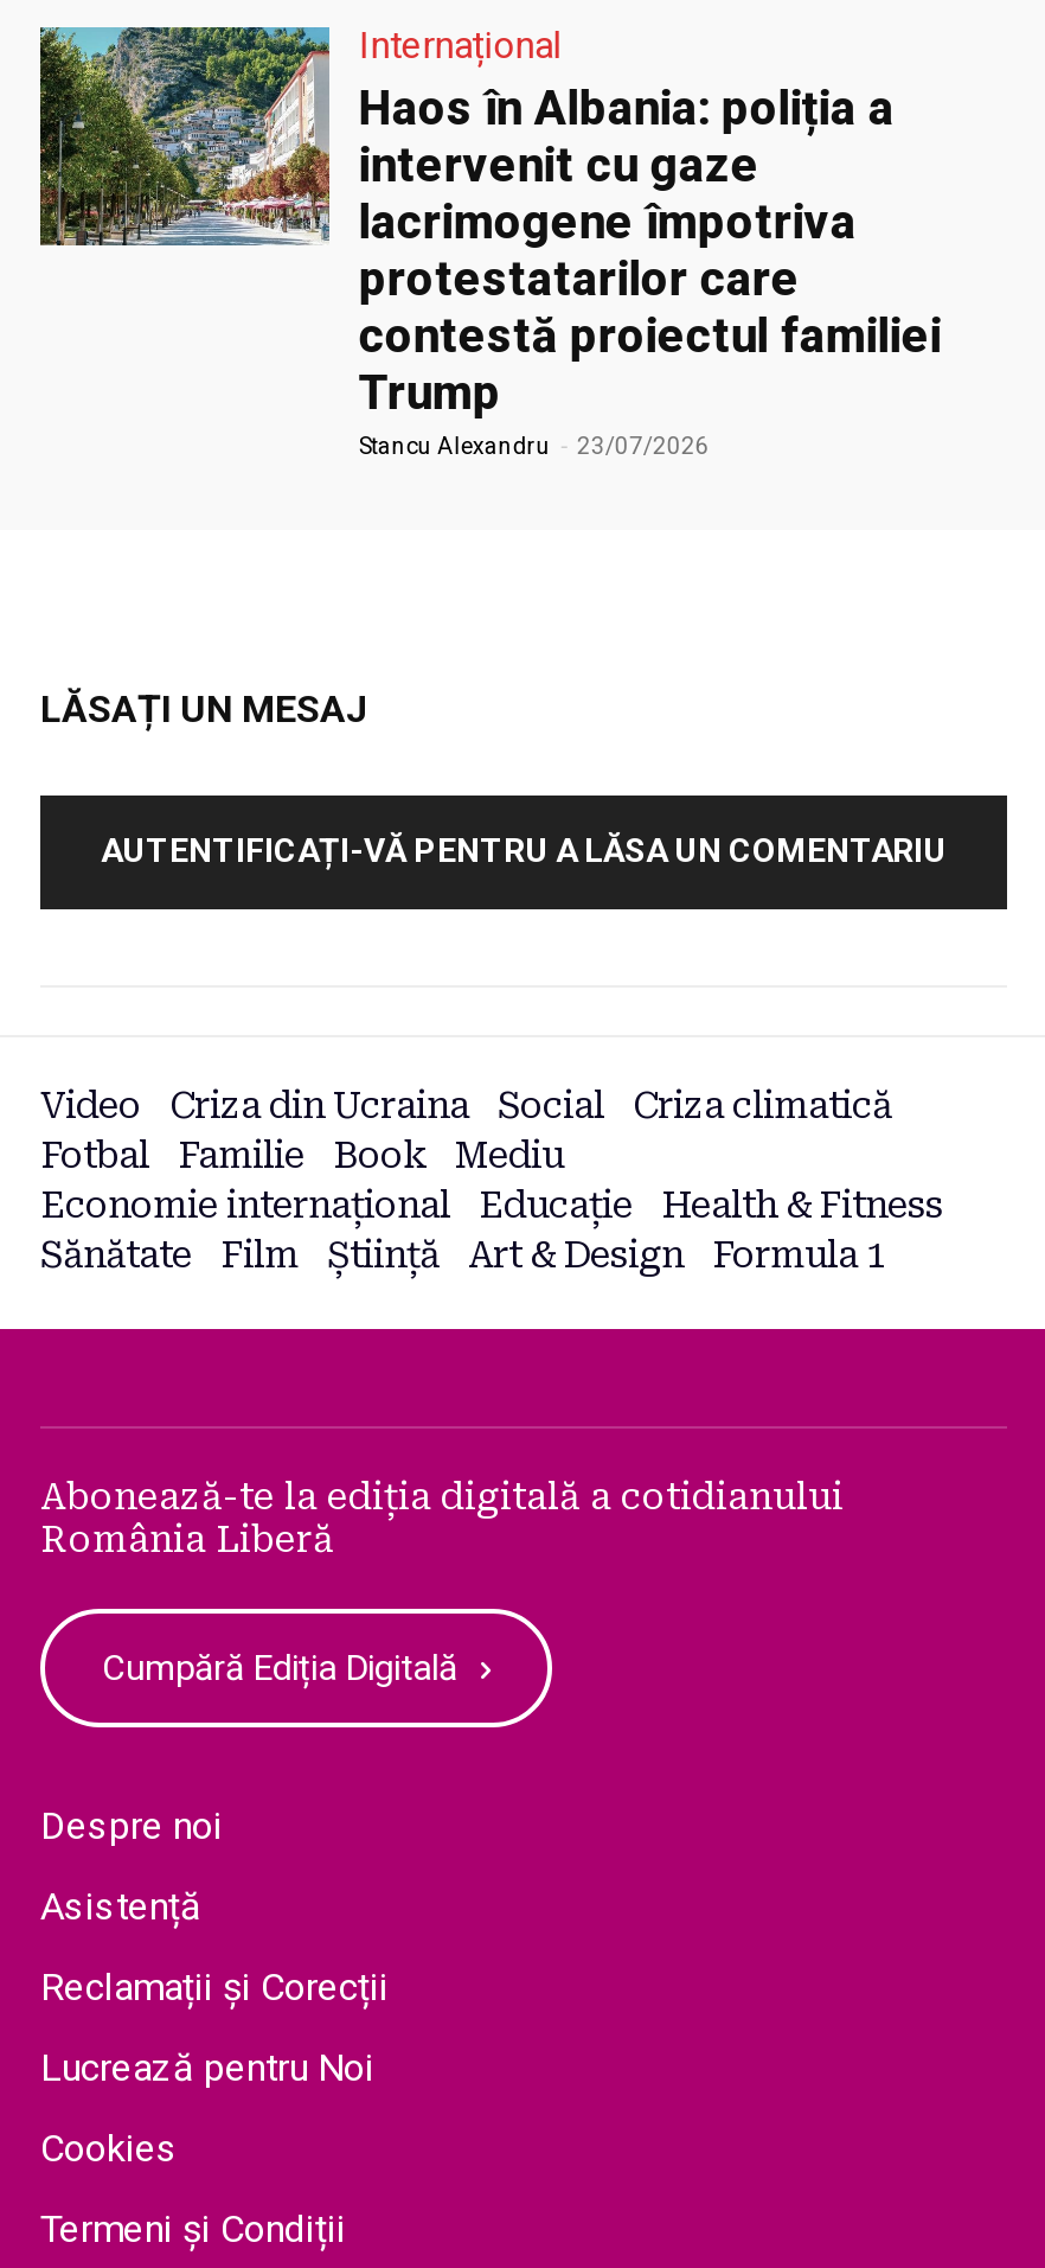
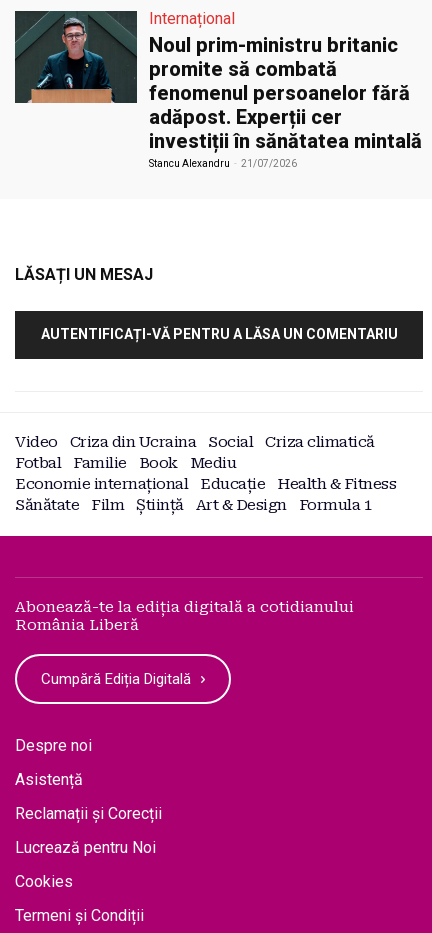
[40,25,942,459] [image] | Haos în Albania: poliția a | intervenit cu gaze | lacrimogene împotriva | protestatarilor care | contestă proiectul familiei | Trump | Stancu Alexandru - 23/07/2026 -> [15,10,422,169] [image] | Noul prim-ministru britanic | promite să combată | fenomenul persoanelor fără | adăpost. Experții cer | investiții în sănătatea mintală | Stancu Alexandru - 21/07/2026

